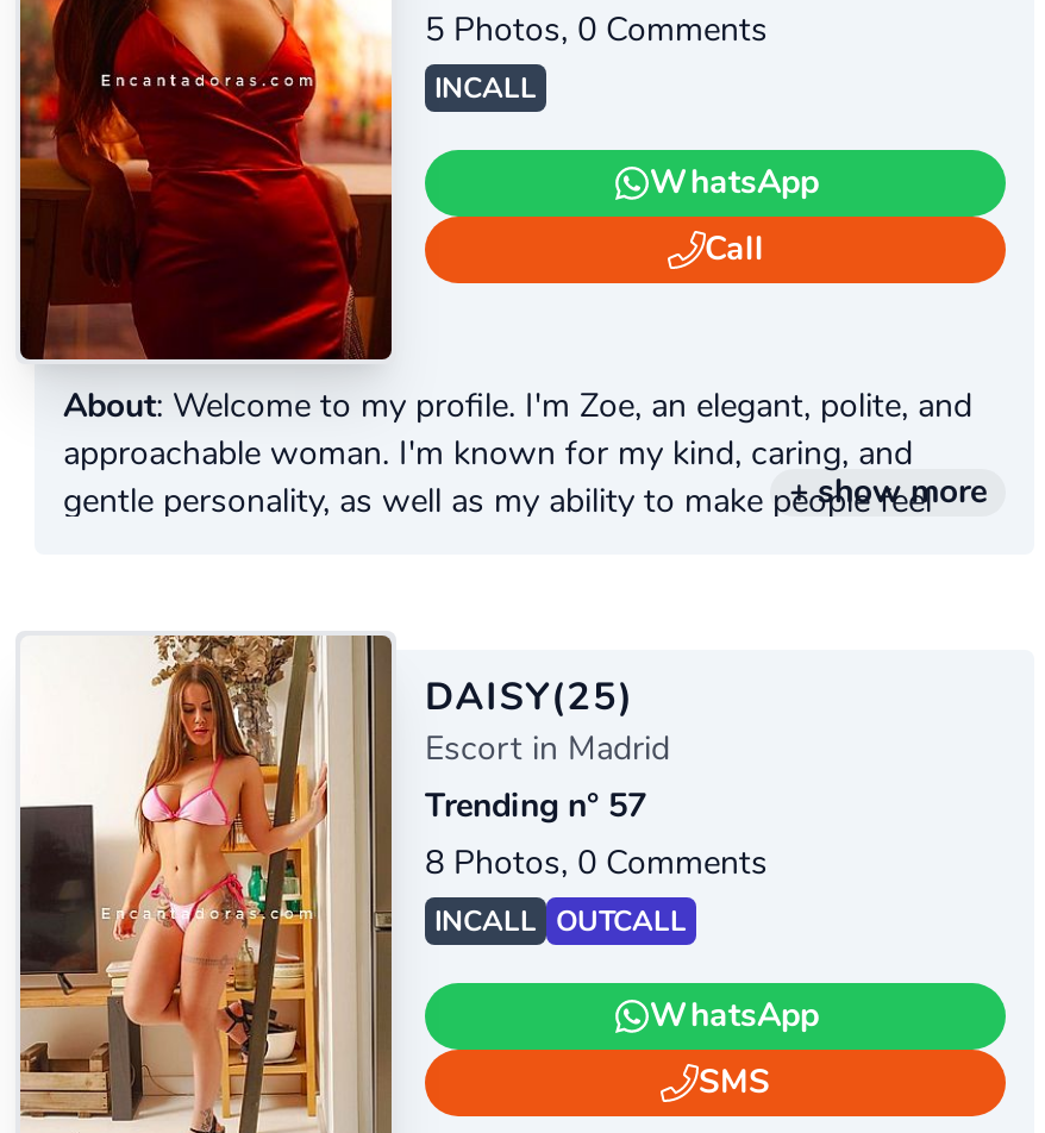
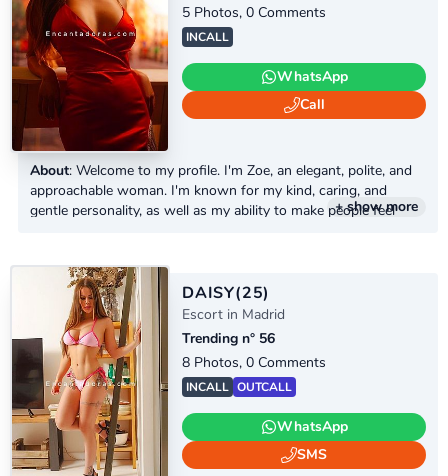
[425,783,646,828] Trending n° 57 -> [182,329,275,348] Trending n° 56

